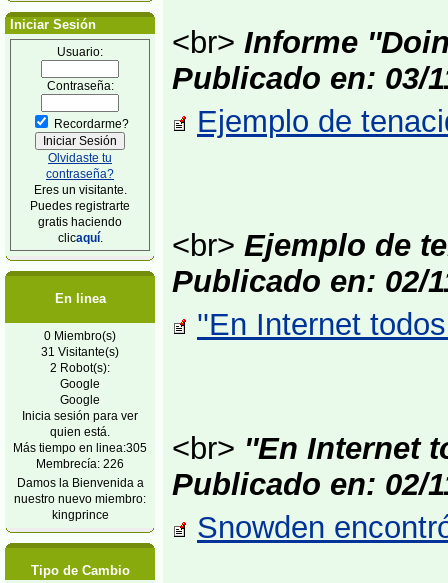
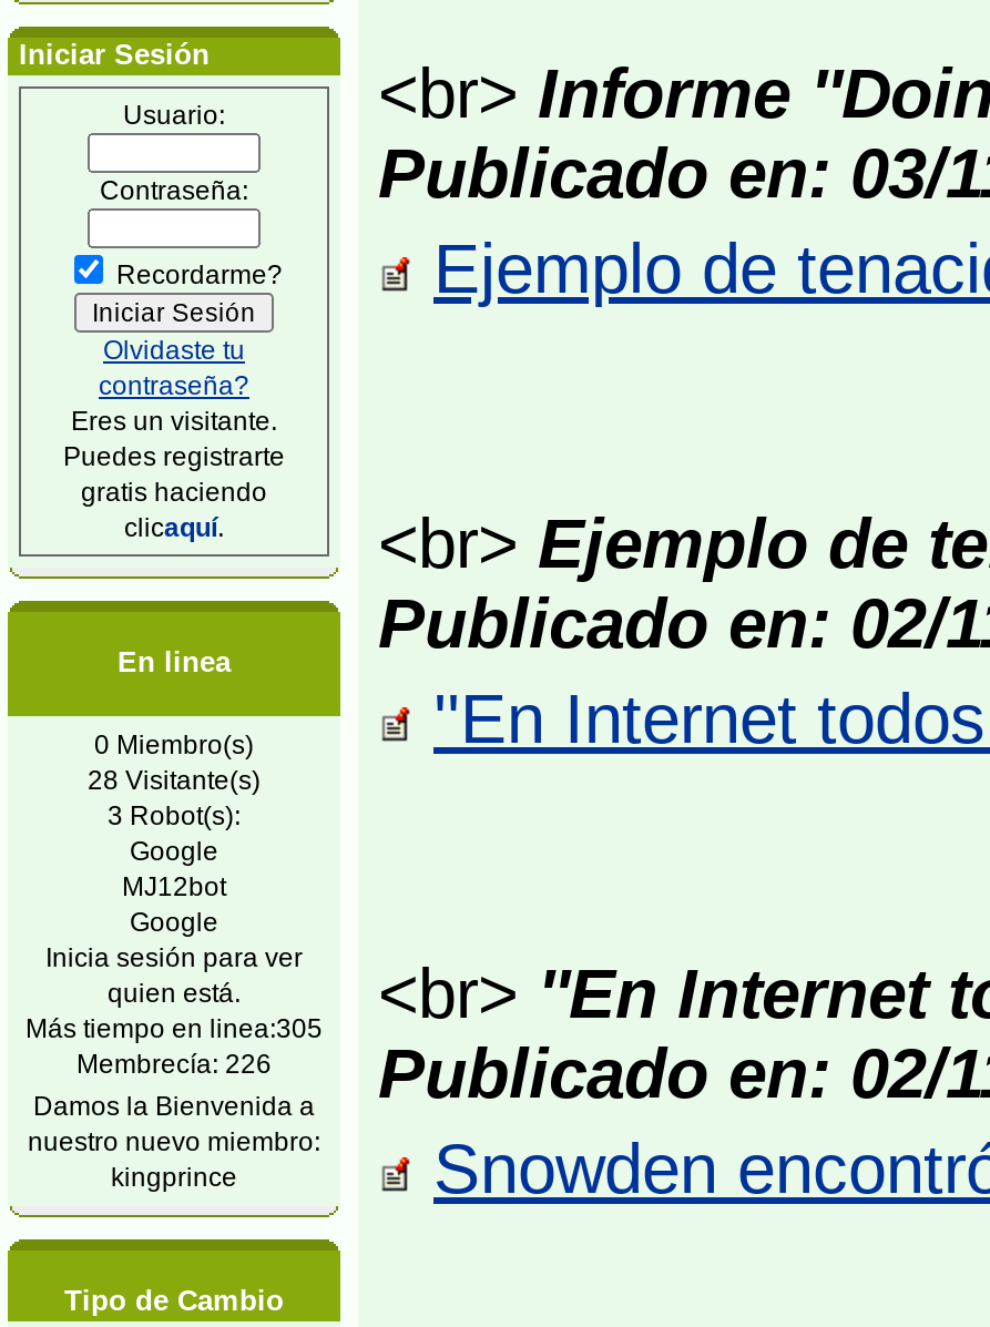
[41,345,119,358] 31 Visitante(s) -> [88,765,261,794] 28 Visitante(s)
[50,361,110,374] 2 Robot(s): -> [108,800,241,829] 3 Robot(s):
none -> [122,871,226,900] MJ12bot

